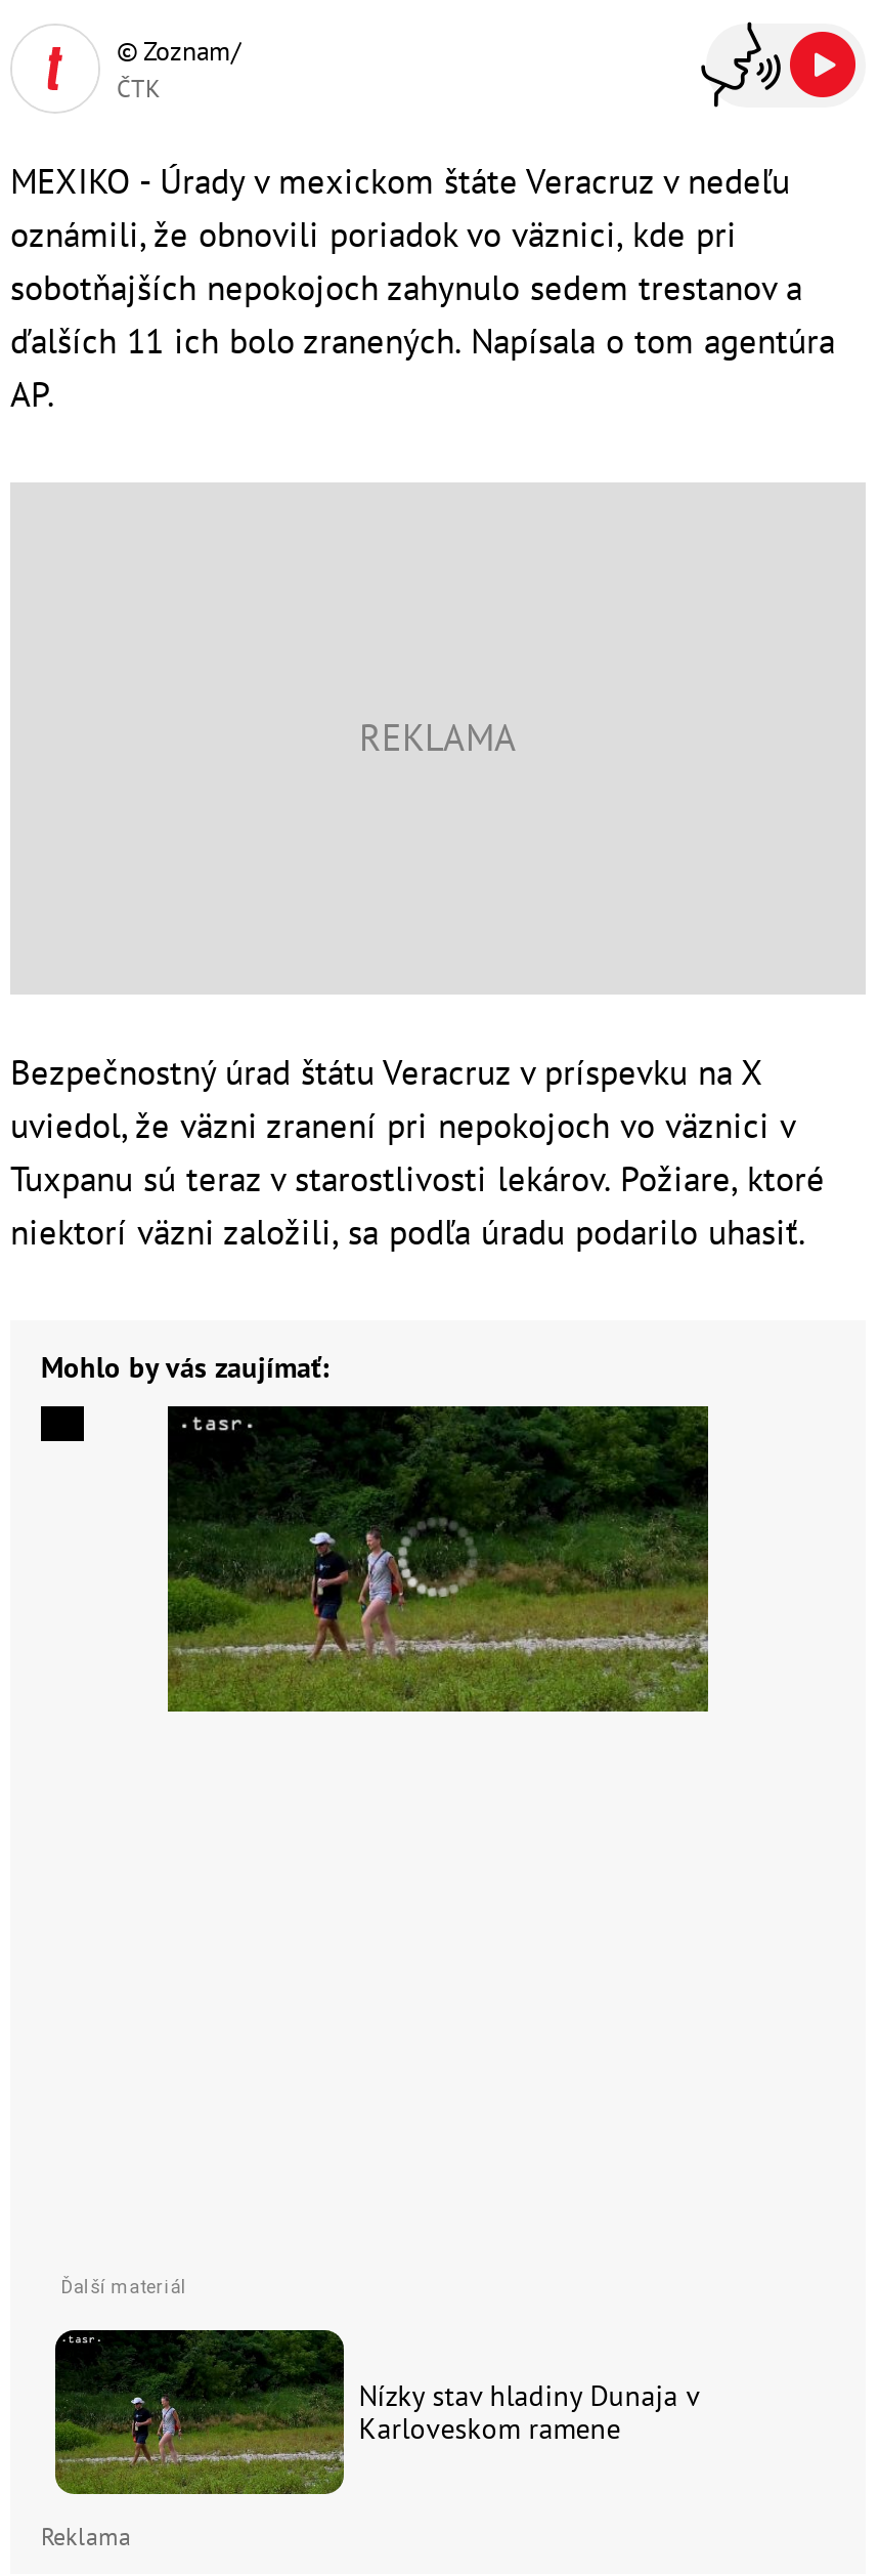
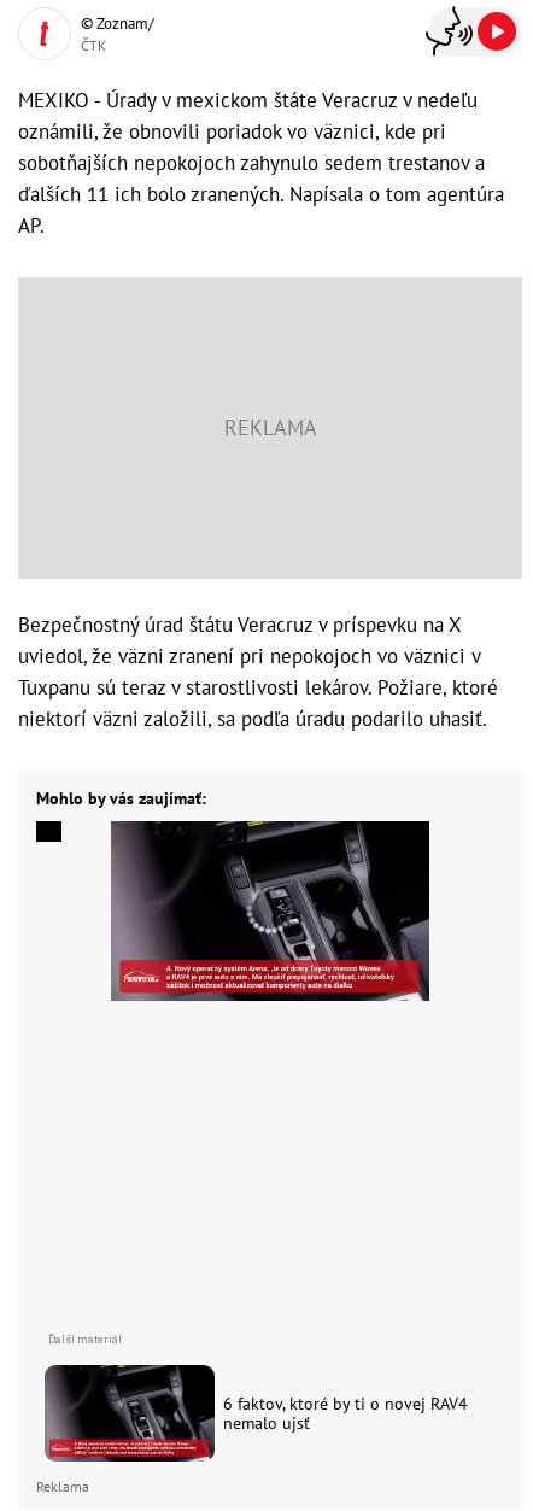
[166,1404,710,1714] [image] -> [110,820,430,1002] [image]
[53,2328,698,2496] [image] | Nízky stav hladiny Dunaja v | Karloveskom ramene -> [43,1364,468,1463] [image] | 6 faktov, ktoré by ti o novej RAV4 | nemalo ujsť

